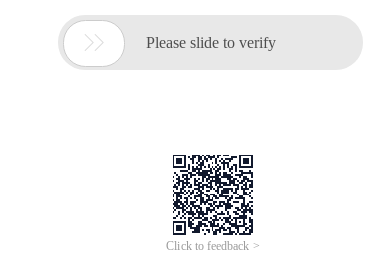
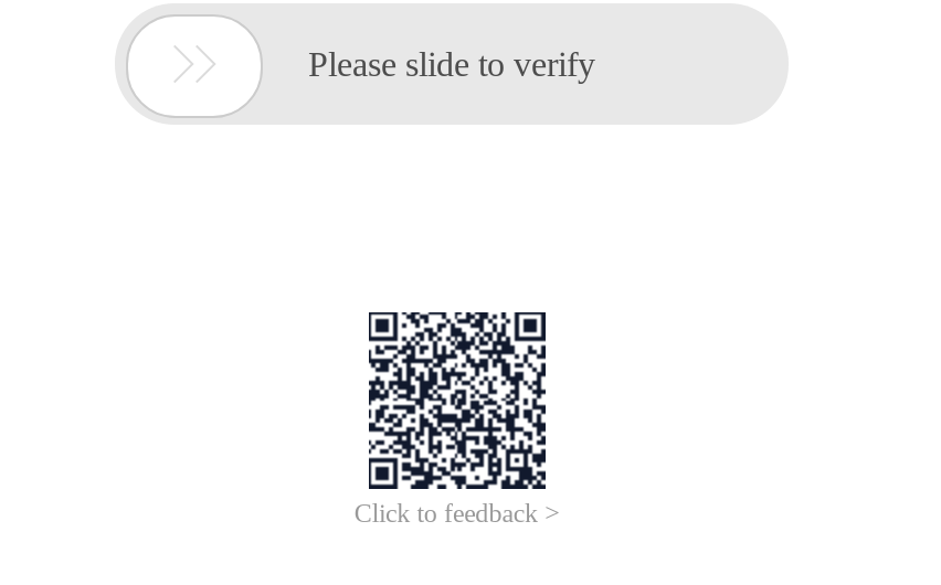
[173,155,254,236] [image] -> [369,310,548,491] [image]

